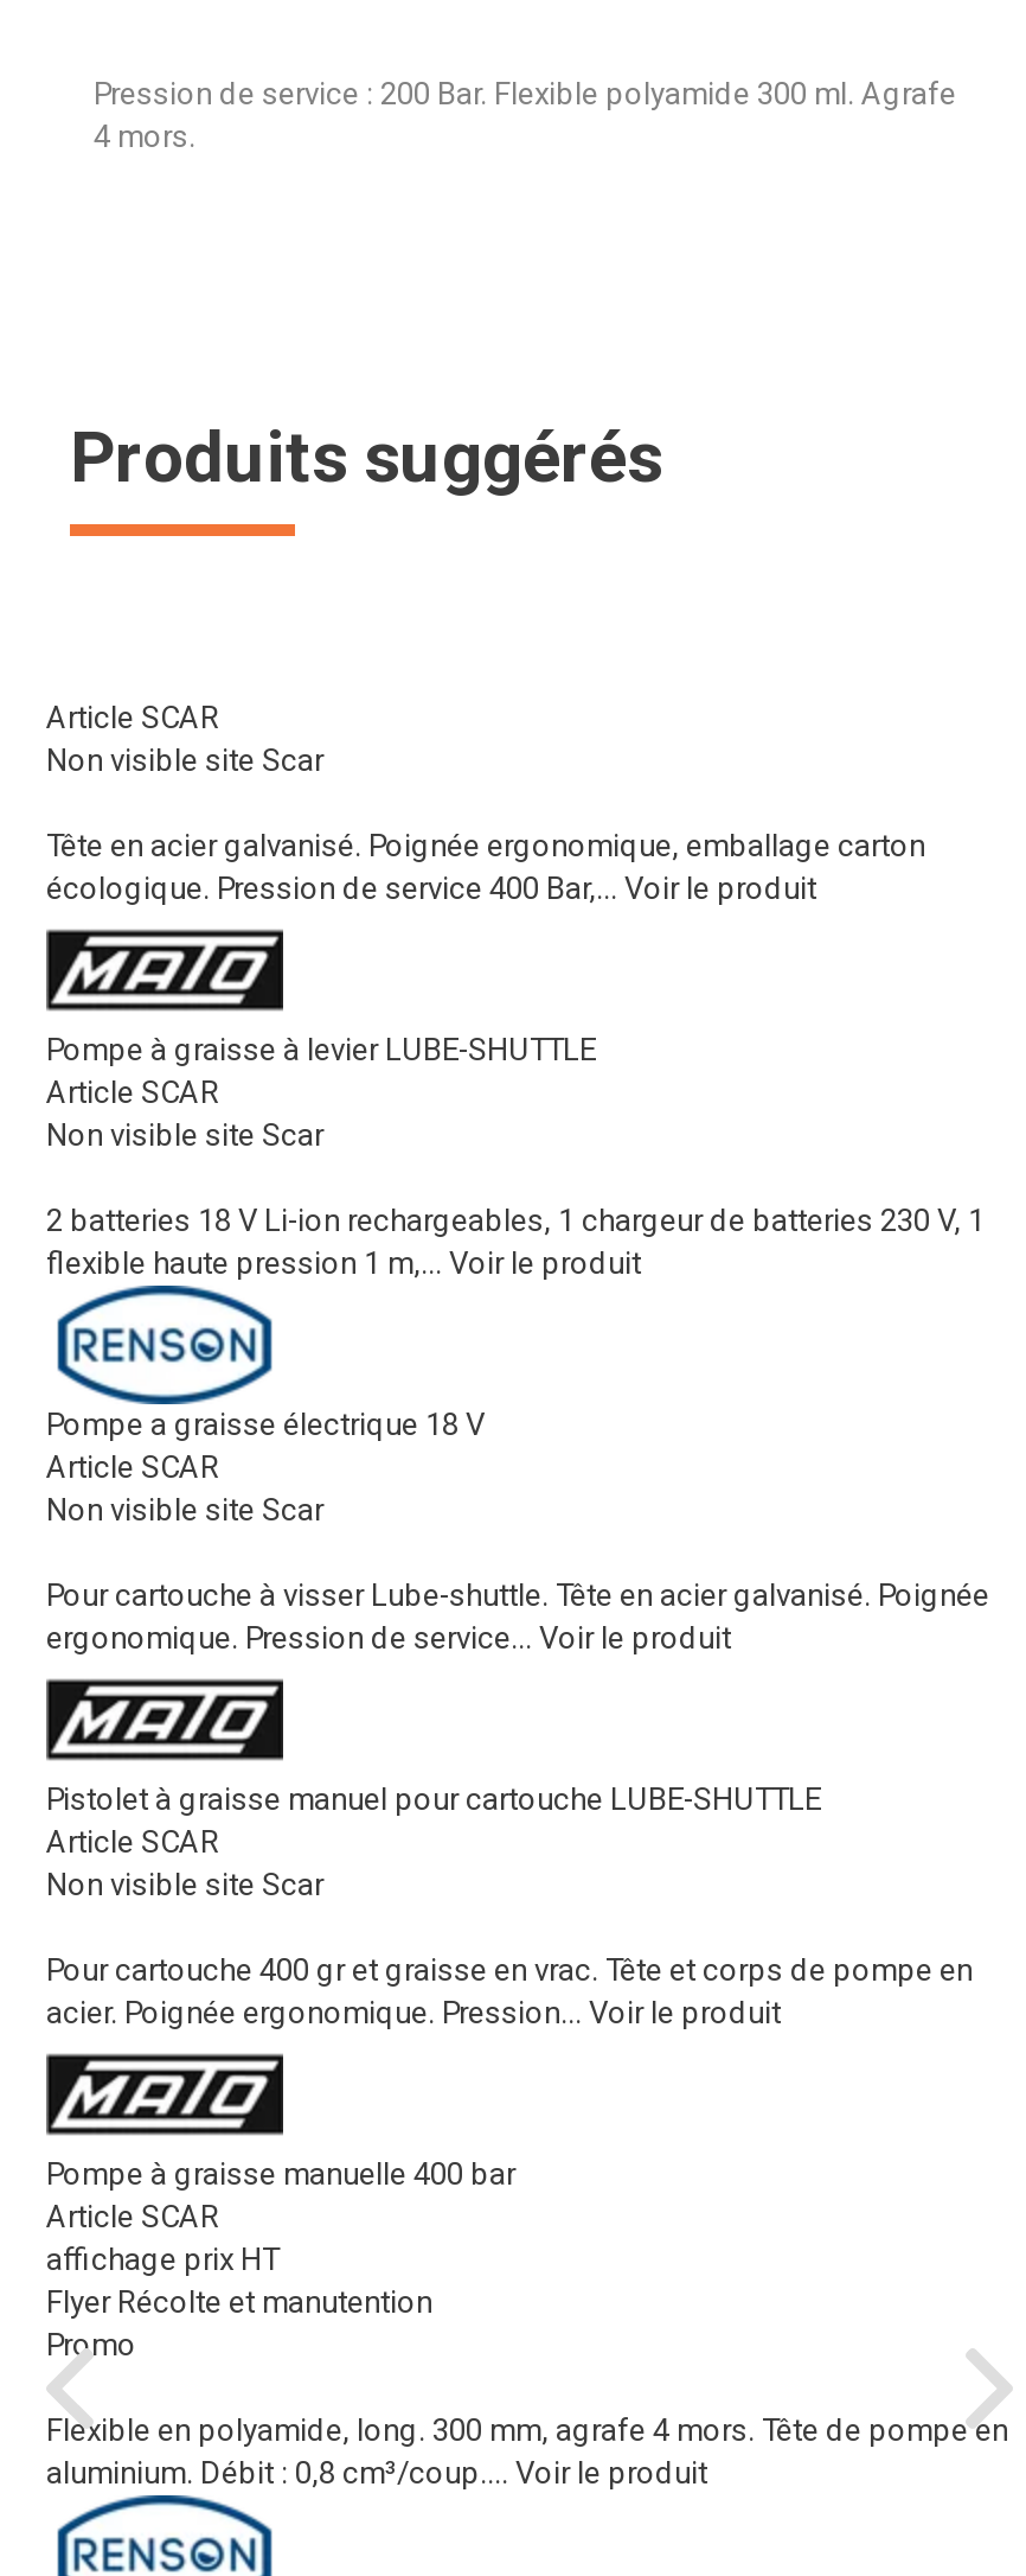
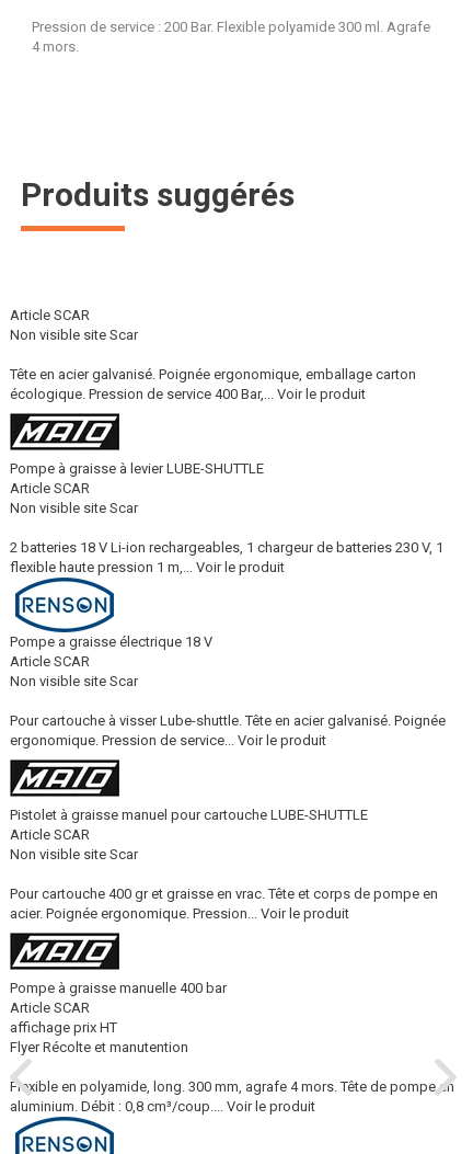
[46,2327,136,2363] Promo -> none

